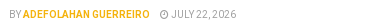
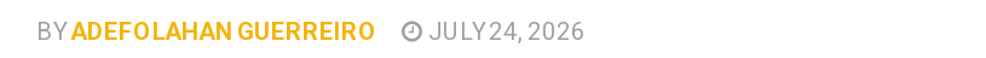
[9,9,236,20] BY ADEFOLAHAN GUERREIRO JULY 22, 2026 -> [36,18,586,45] BY ADEFOLAHAN GUERREIRO JULY 24, 2026

